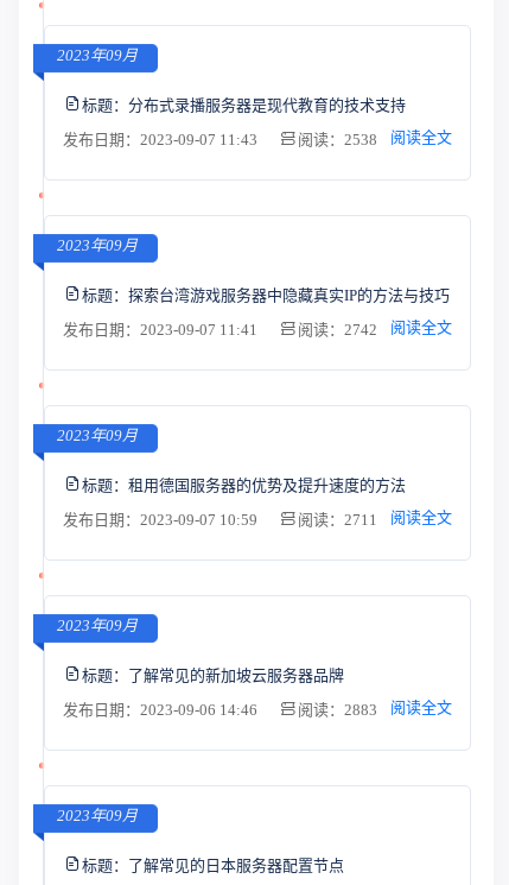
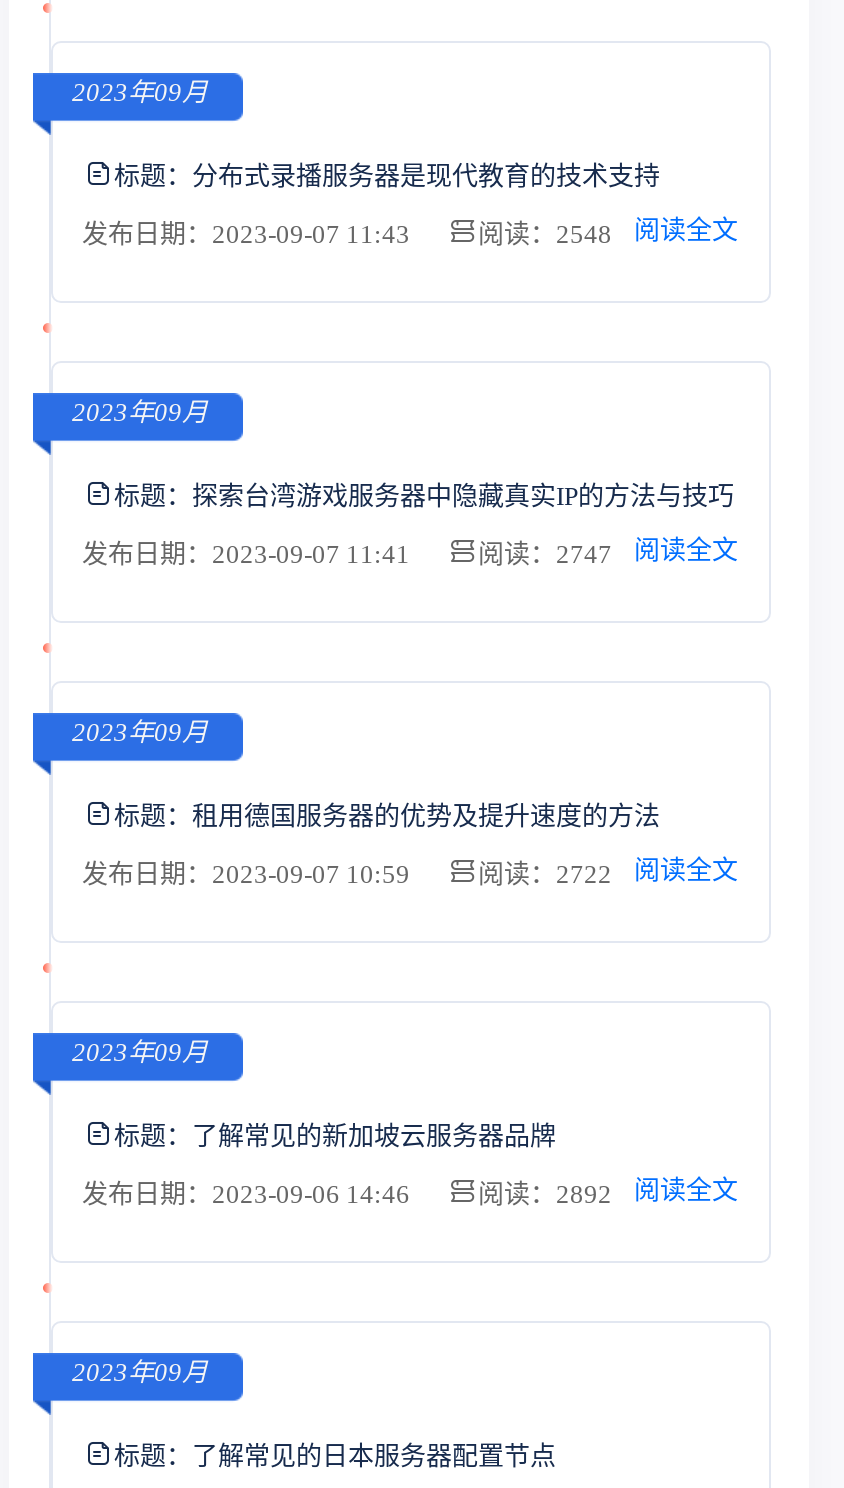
[297,128,451,148] 阅读：2538 阅读全文 -> [478,215,738,249] 阅读：2548 阅读全文
[297,318,451,339] 阅读：2742 阅读全文 -> [478,535,738,569] 阅读：2747 阅读全文
[297,508,451,529] 阅读：2711 阅读全文 -> [478,855,738,889] 阅读：2722 阅读全文
[297,698,451,719] 阅读：2883 阅读全文 -> [478,1175,738,1209] 阅读：2892 阅读全文

